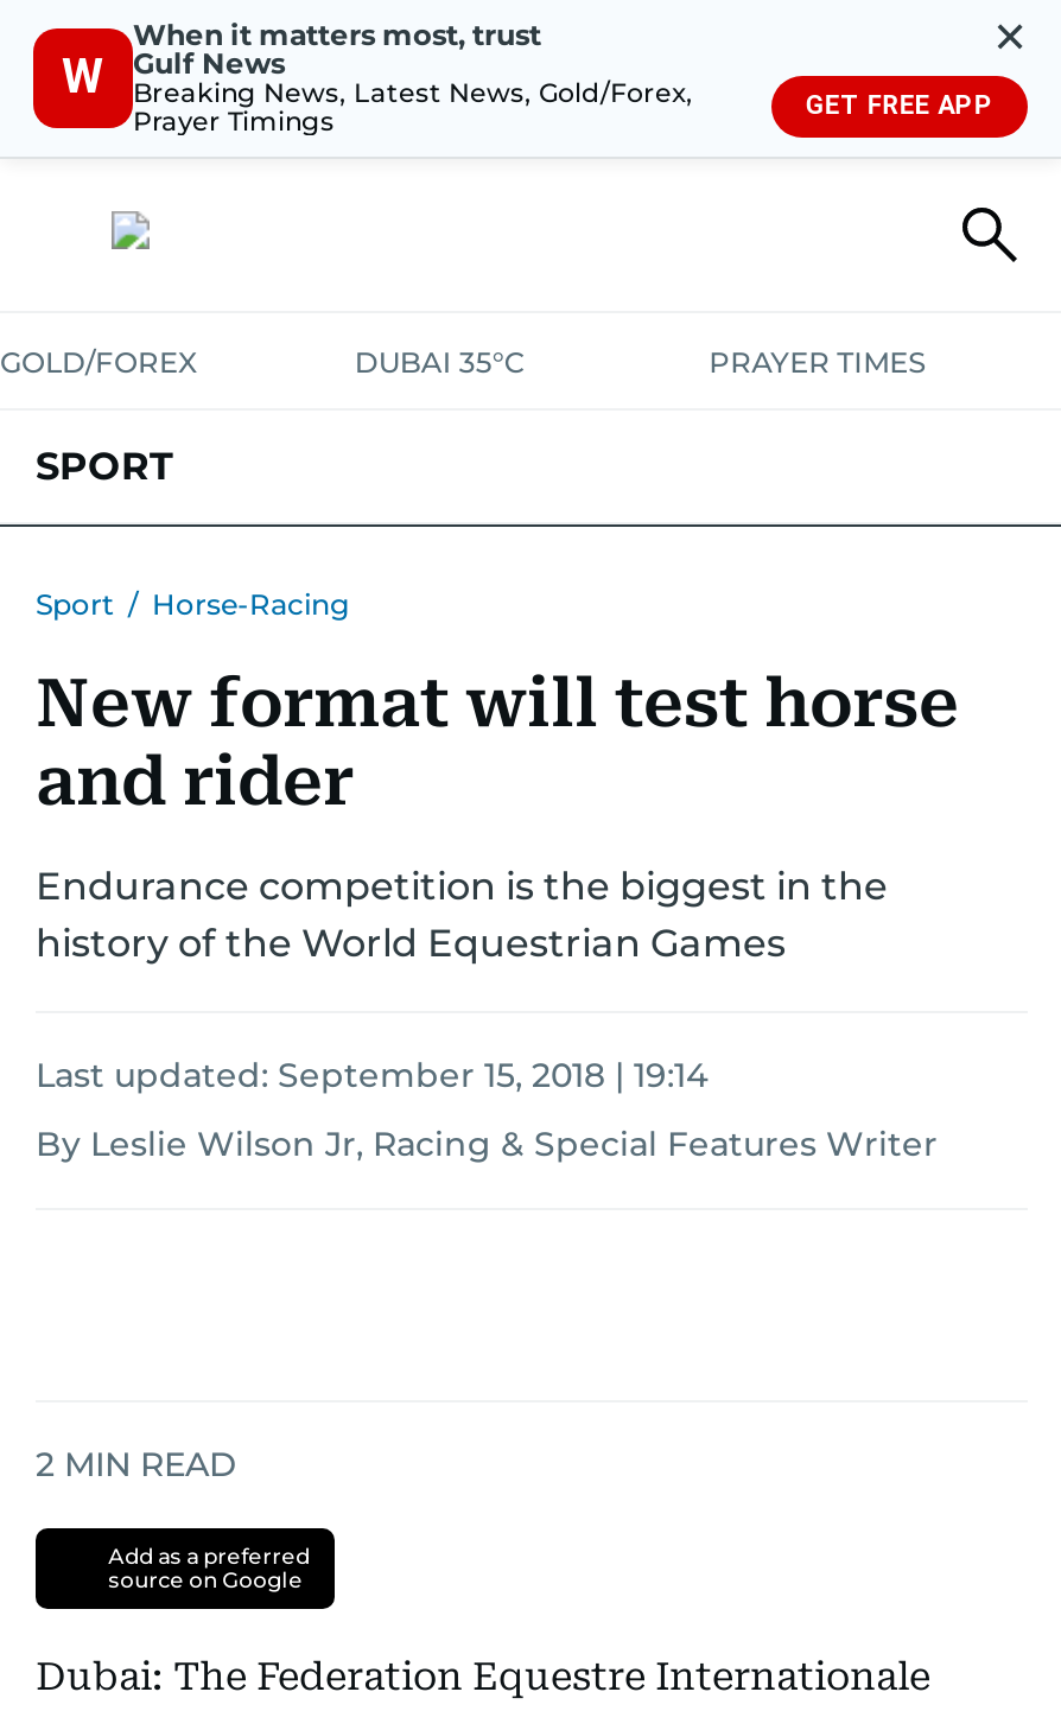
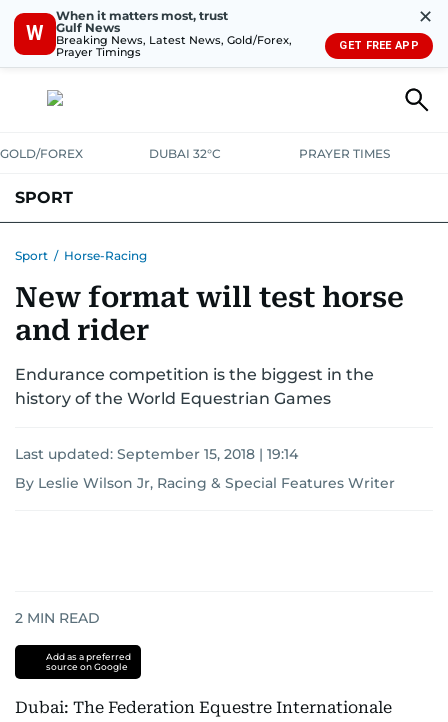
[354,344,525,380] DUBAI 35°C -> [149,146,221,161] DUBAI 32°C

